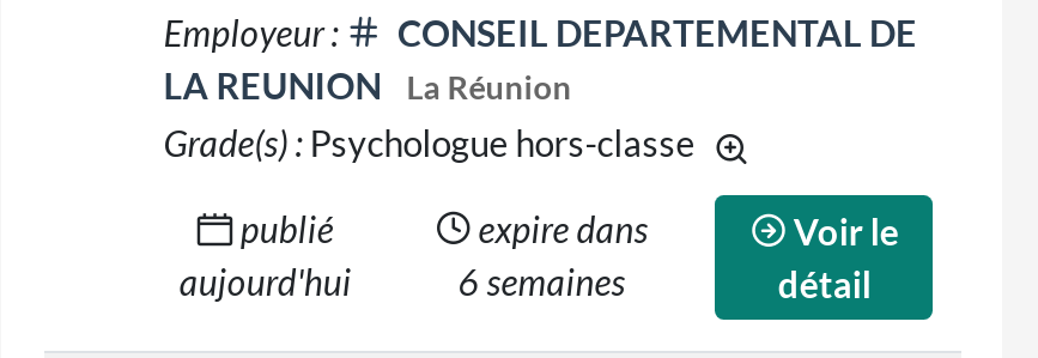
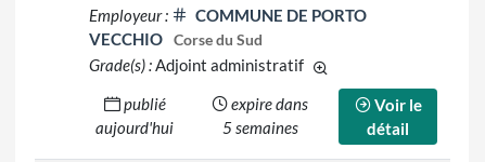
[164,10,917,165] CONSEIL DEPARTEMENTAL DE | LA REUNION La Réunion | Grade(s) : Psychologue hors-classe -> [89,5,366,75] COMMUNE DE PORTO | VECCHIO Corse du Sud | Grade(s) : Adjoint administratif
[458,260,625,303] 6 semaines -> [222,118,298,137] 5 semaines

